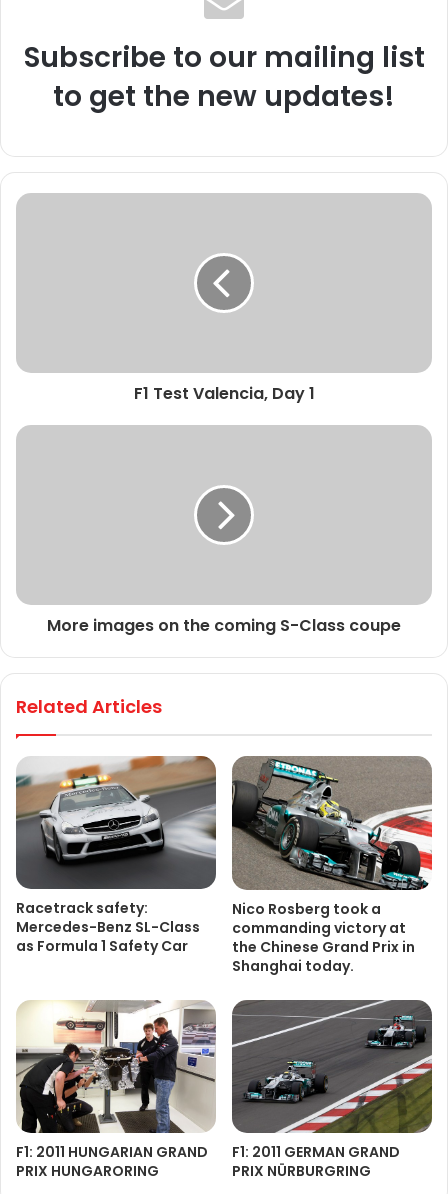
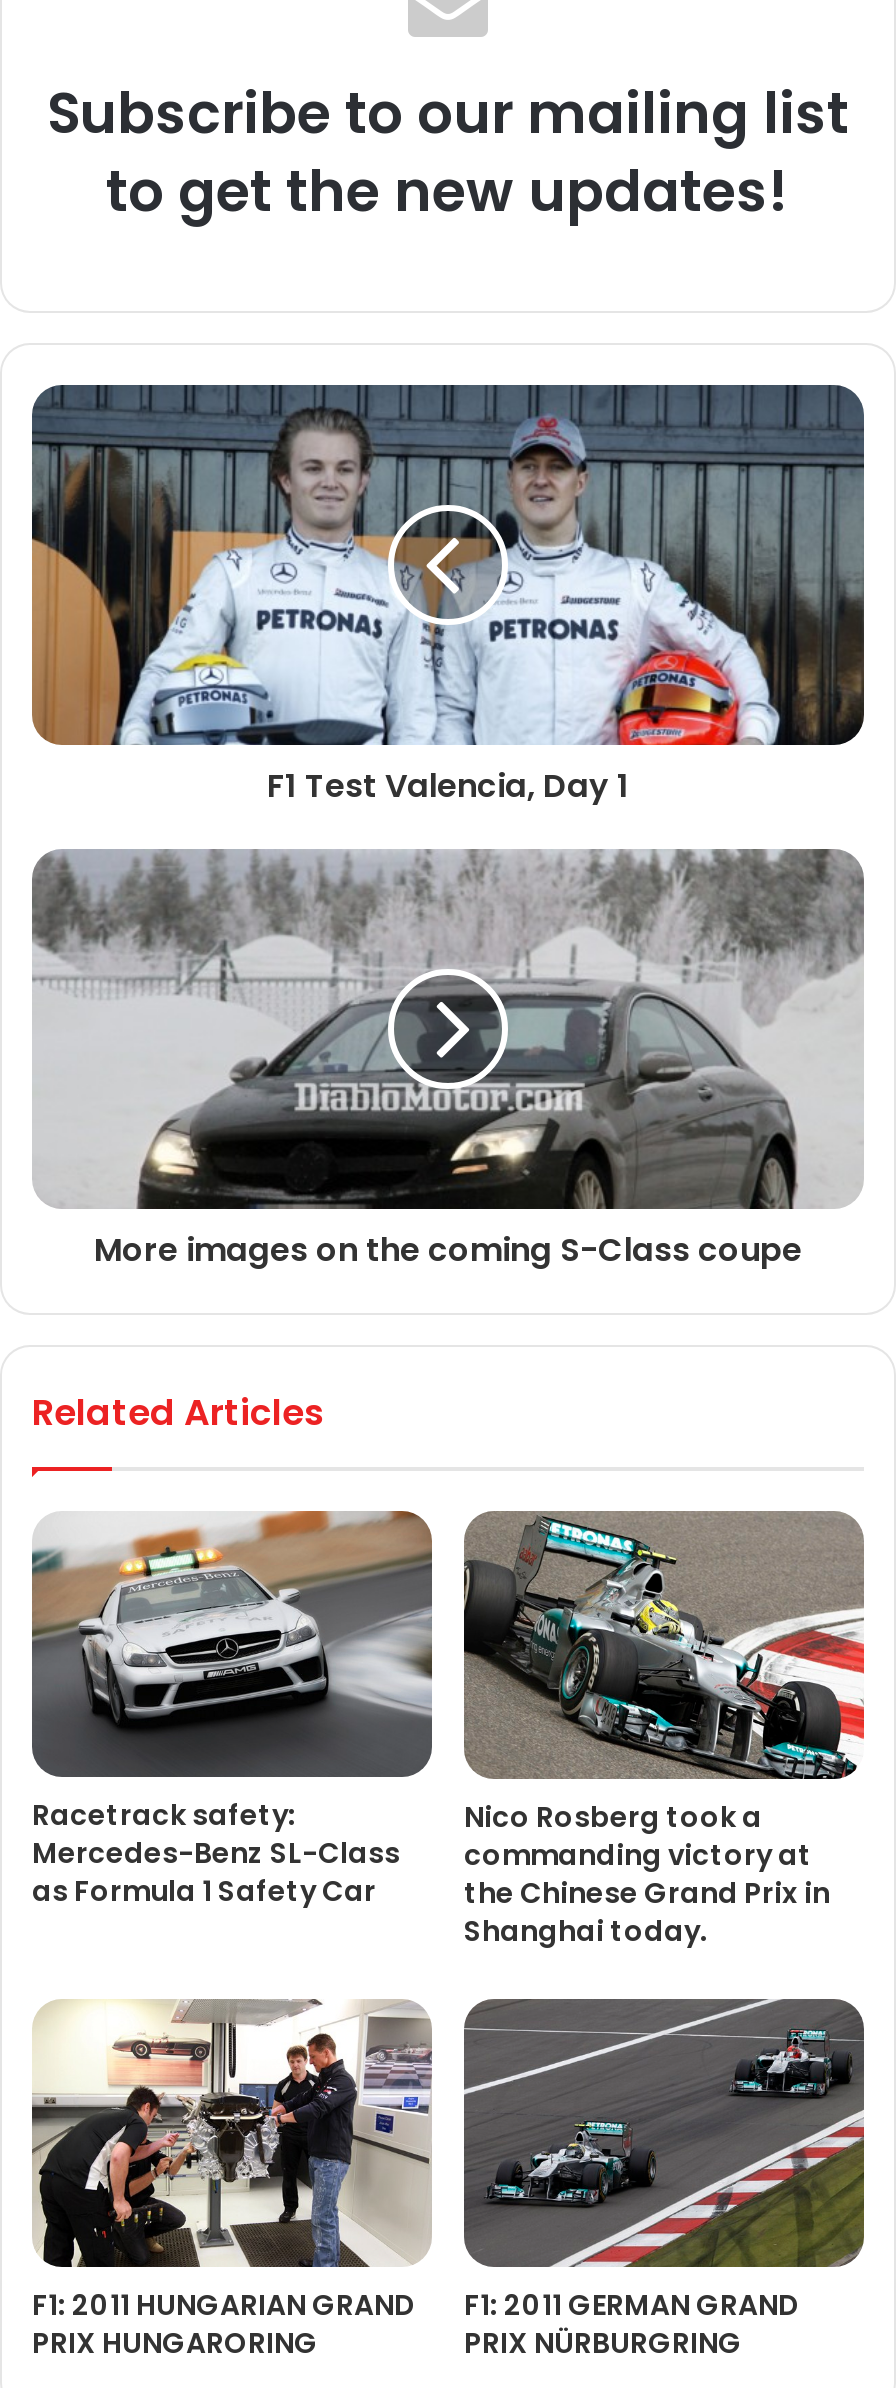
none -> [30,384,866,748] [image]
none -> [32,848,864,1210] [image]

